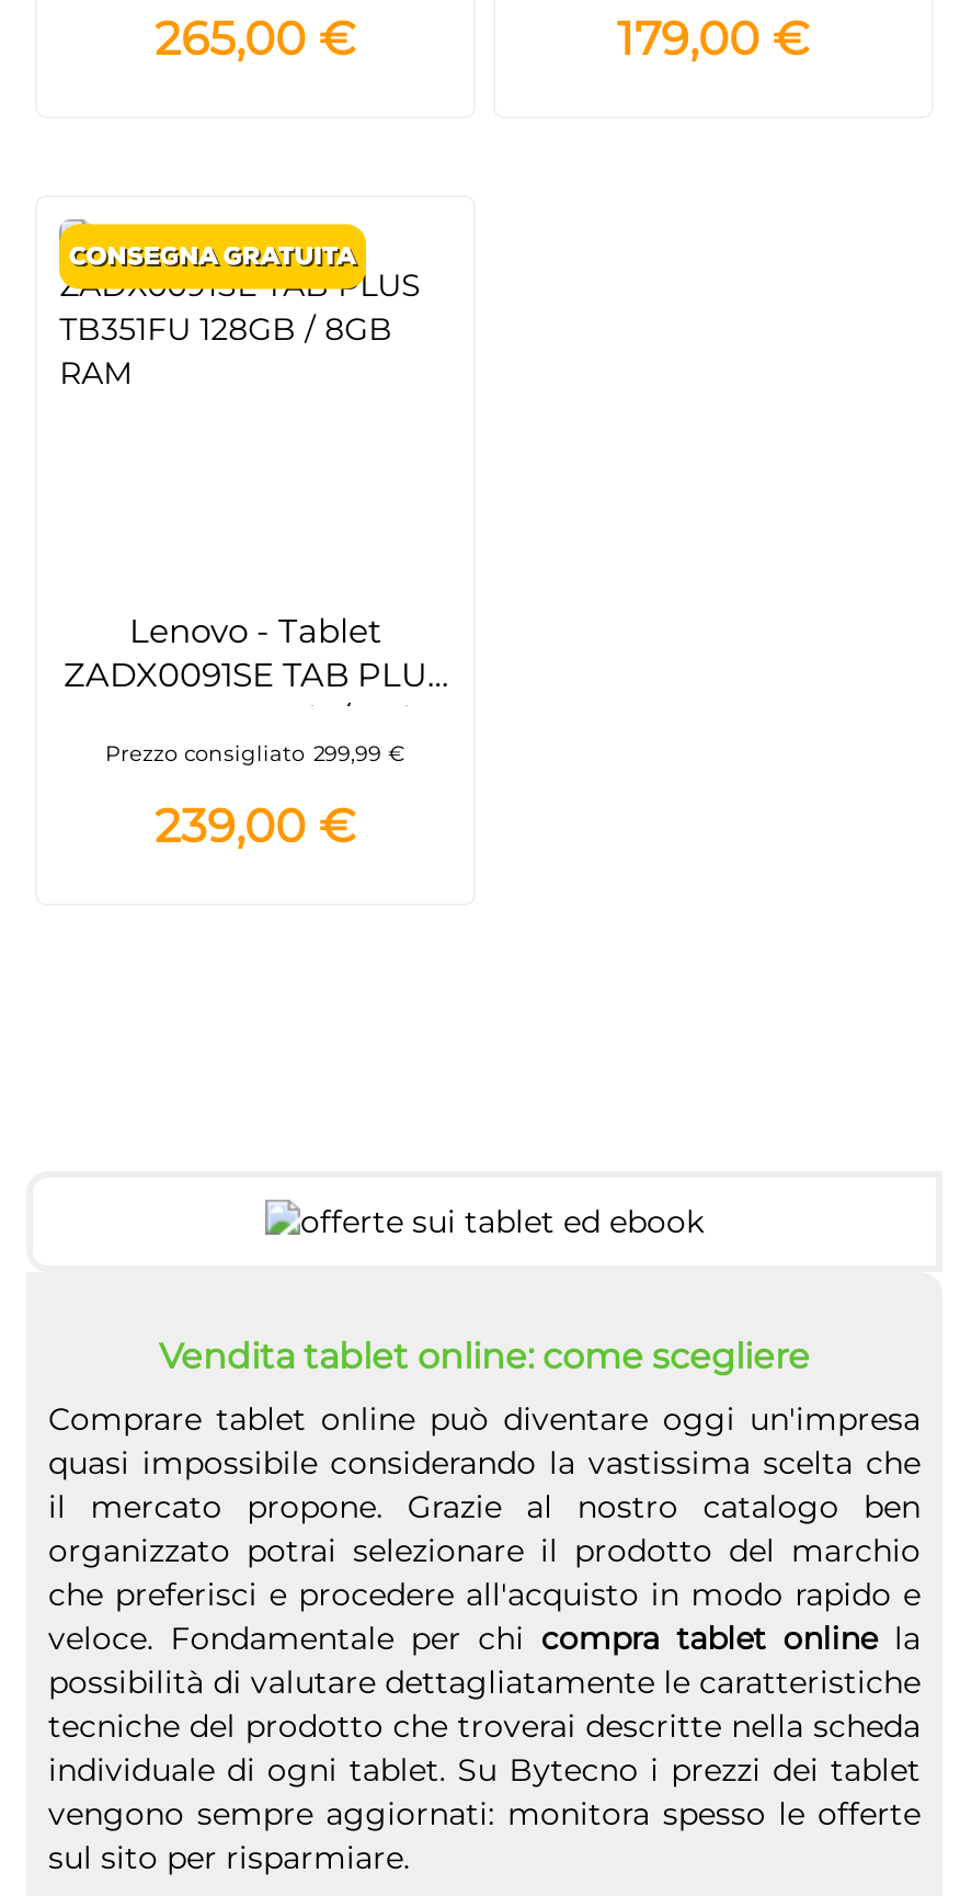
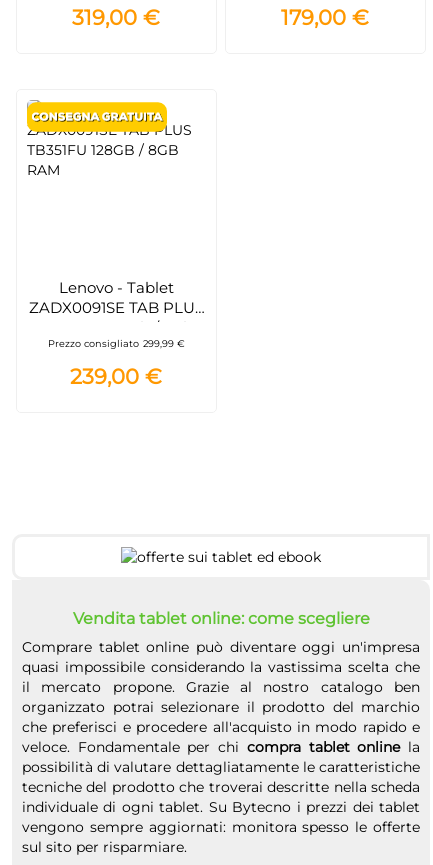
[155,10,356,65] 265,00 € -> [72,5,160,30] 319,00 €

